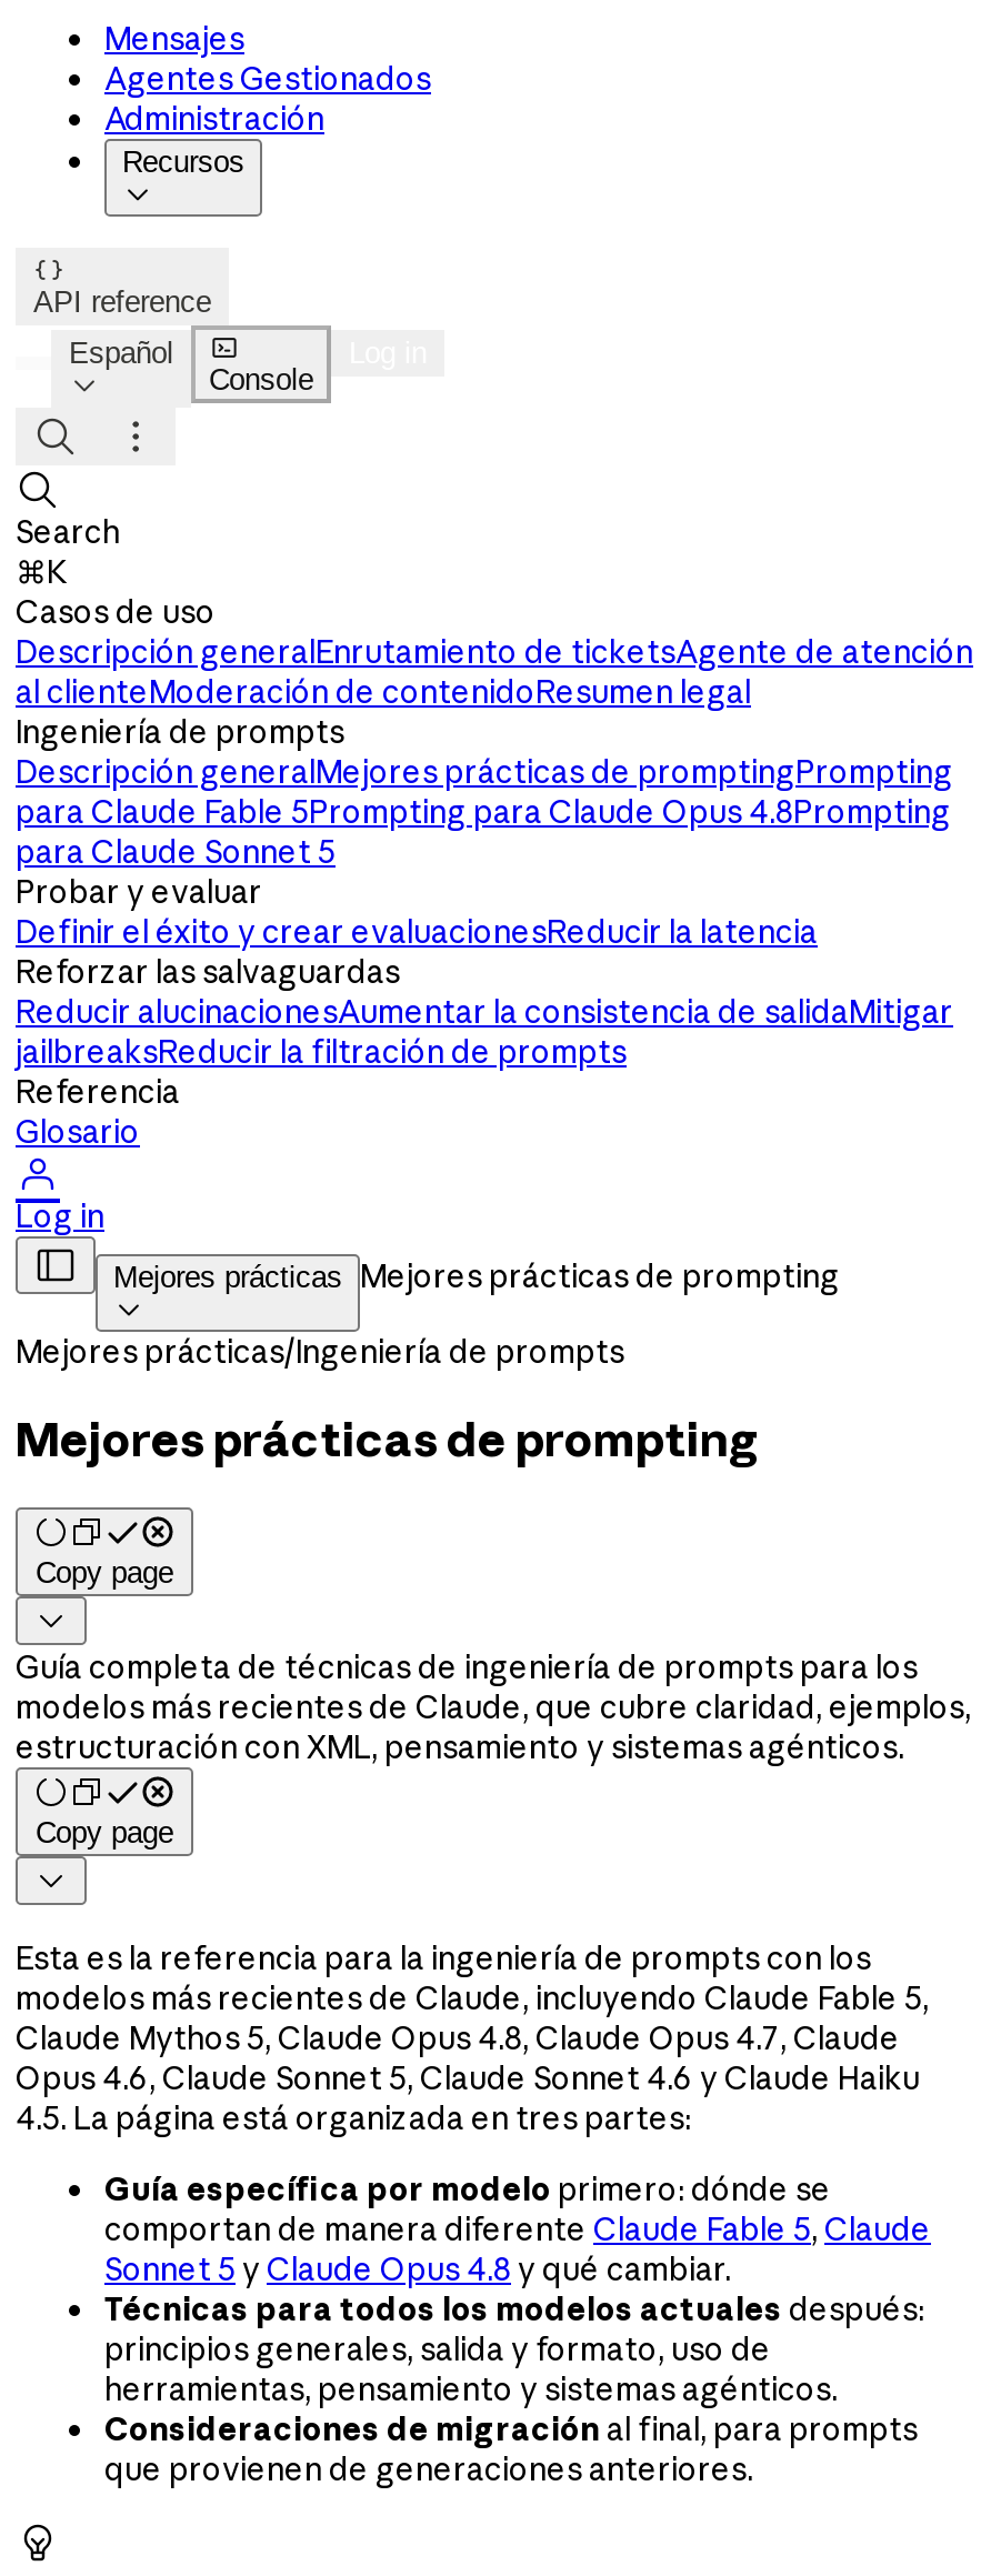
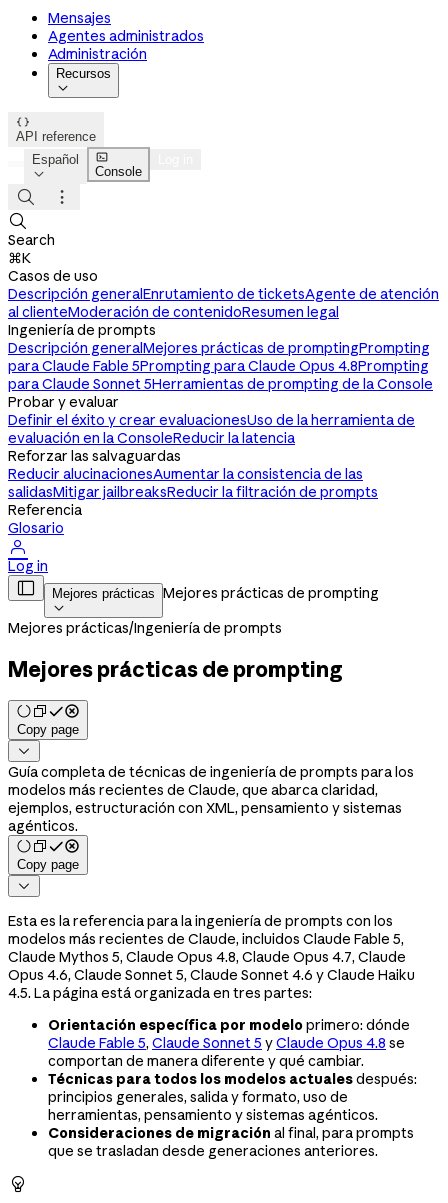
[104,59,431,99] Agentes Gestionados -> [48,27,204,45] Agentes administrados
[16,832,336,872] para Claude Sonnet 5 -> [8,375,433,393] para Claude Sonnet 5Herramientas de prompting de la Console
[16,912,818,952] Definir el éxito y crear evaluacionesReducir la latencia -> [8,411,415,447] Definir el éxito y crear evaluacionesUso de la herramienta de | evaluación en la ConsoleReducir la latencia
[16,992,953,1072] Reducir alucinacionesAumentar la consistencia de salidaMitigar | jailbreaksReducir la filtración de prompts -> [8,465,378,501] Reducir alucinacionesAumentar la consistencia de las | salidasMitigar jailbreaksReducir la filtración de prompts
[16,1687,971,1767] modelos más recientes de Claude, que cubre claridad, ejemplos, | estructuración con XML, pensamiento y sistemas agénticos. -> [8,781,402,835] modelos más recientes de Claude, que abarca claridad, | ejemplos, estructuración con XML, pensamiento y sistemas | agénticos.
[16,1978,929,2018] modelos más recientes de Claude, incluyendo Claude Fable 5, -> [8,930,404,948] modelos más recientes de Claude, incluidos Claude Fable 5,
[104,2169,931,2289] Guía específica por modelo primero: dónde se | comportan de manera diferente Claude Fable 5, Claude | Sonnet 5 y Claude Opus 4.8 y qué cambiar. -> [48,1016,410,1070] Orientación específica por modelo primero: dónde | Claude Fable 5, Claude Sonnet 5 y Claude Opus 4.8 se | comportan de manera diferente y qué cambiar.
[104,2449,753,2489] que provienen de generaciones anteriores. -> [48,1142,378,1160] que se trasladan desde generaciones anteriores.

